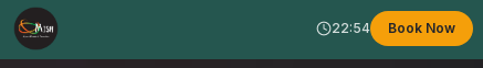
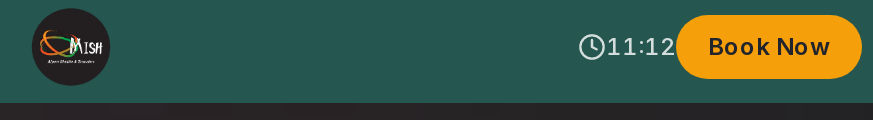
[332,20,455,36] 22:54 Book Now -> [606,31,830,61] 11:12 Book Now

